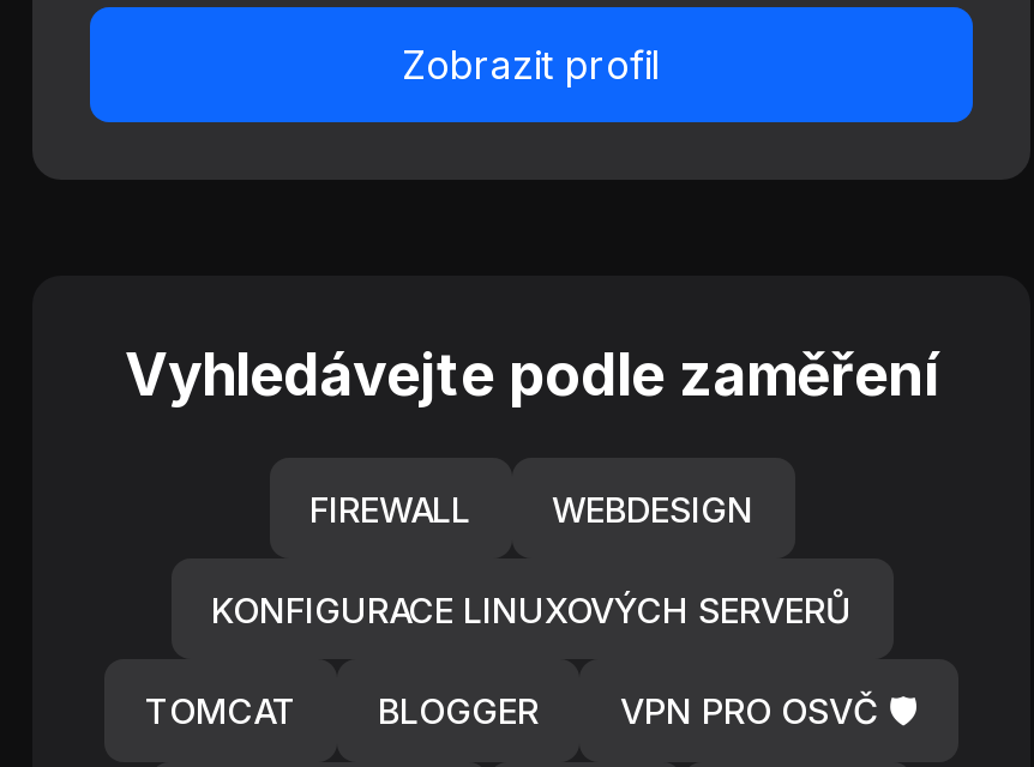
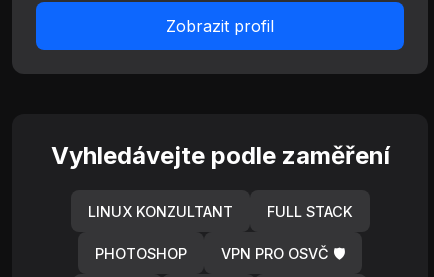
[145,488,852,731] FIREWALL | WEBDESIGN | KONFIGURACE LINUXOVÝCH SERVERŮ | TOMCAT | BLOGGER -> [87,203,352,262] LINUX KONZULTANT | FULL STACK | PHOTOSHOP

